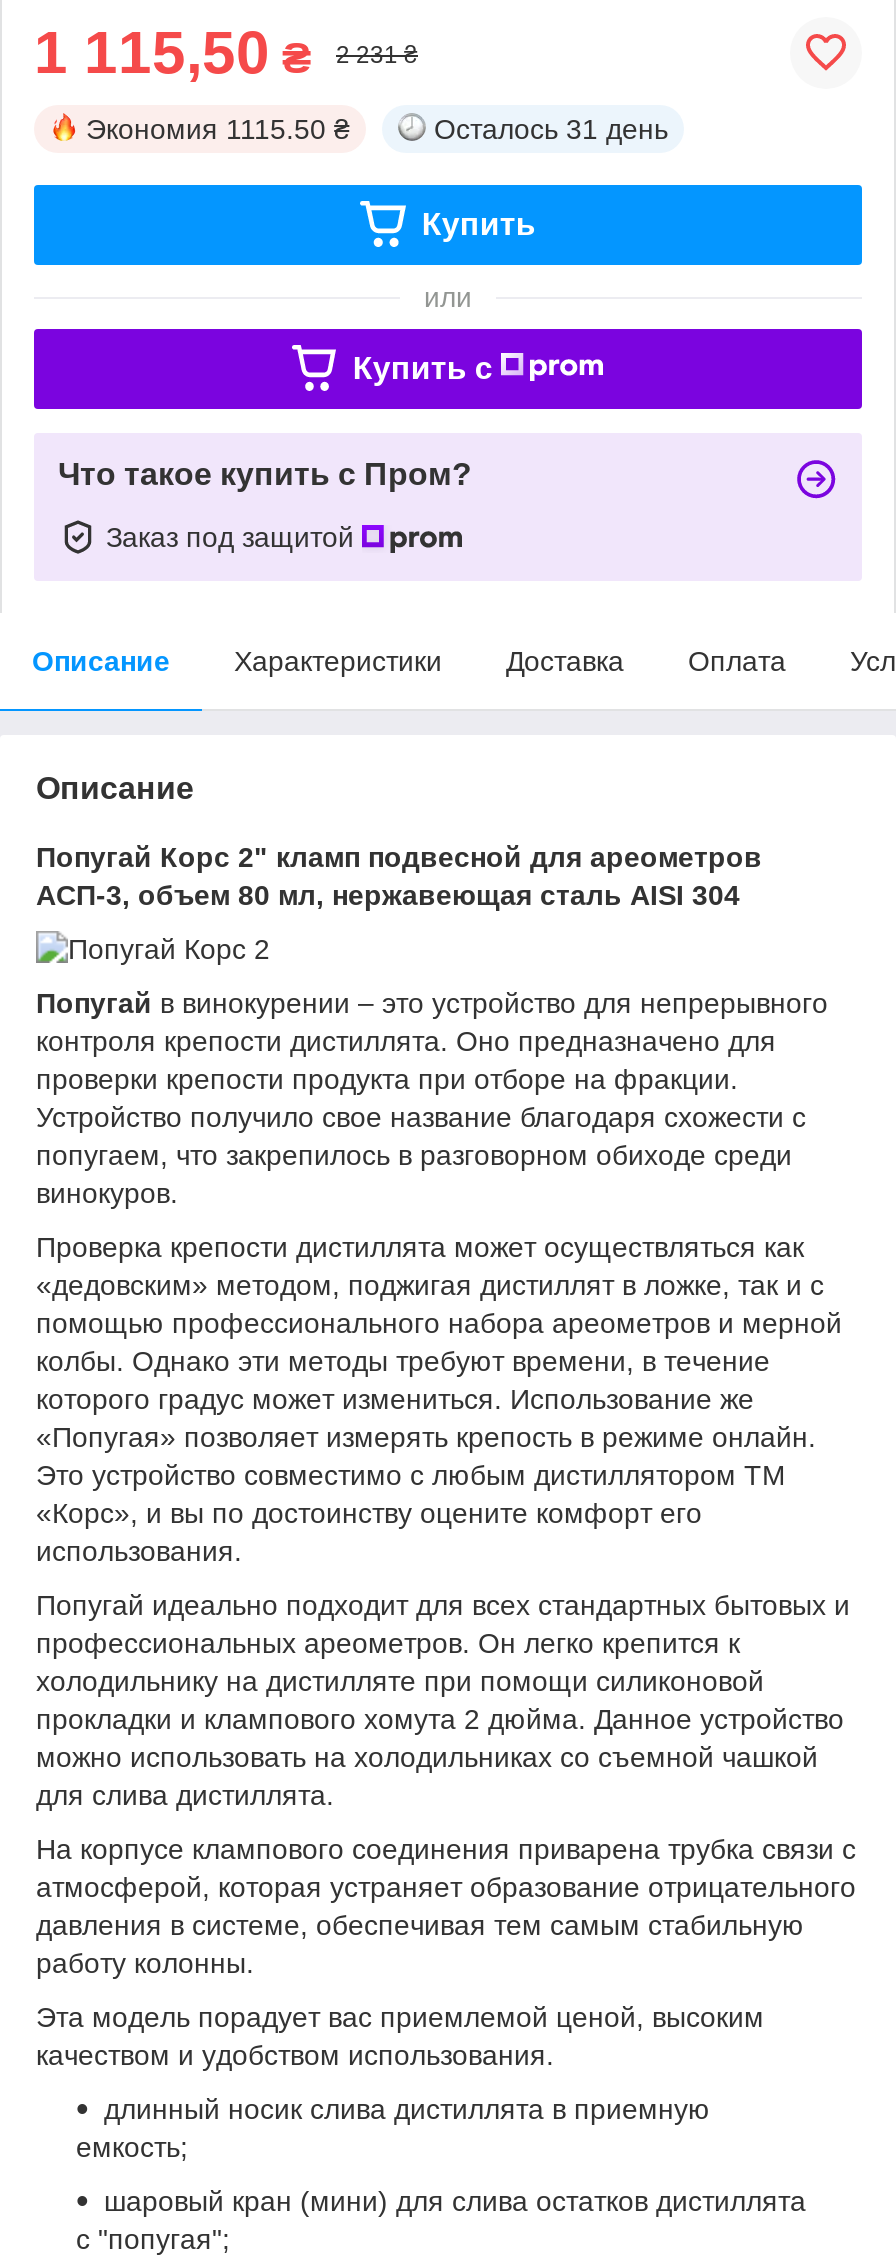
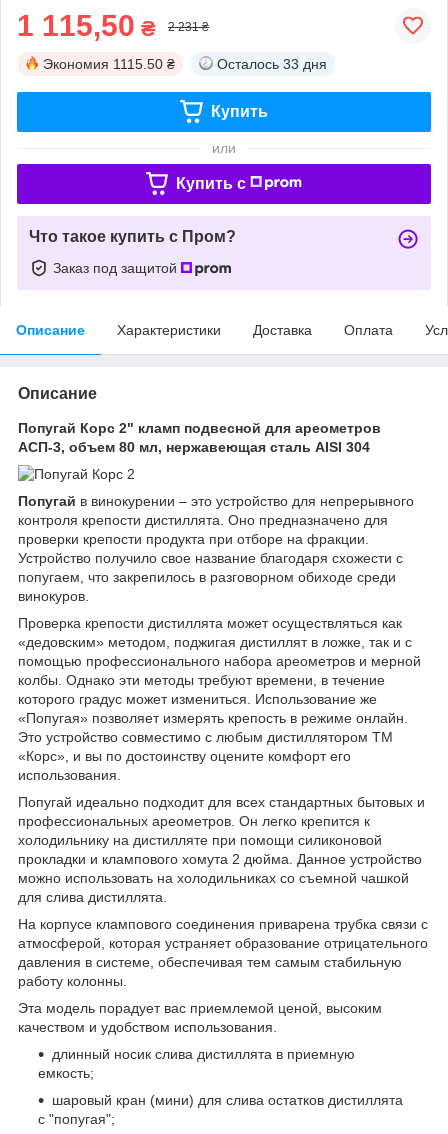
[434,113,668,145] Осталось 31 день -> [217,56,327,72] Осталось 33 дня

